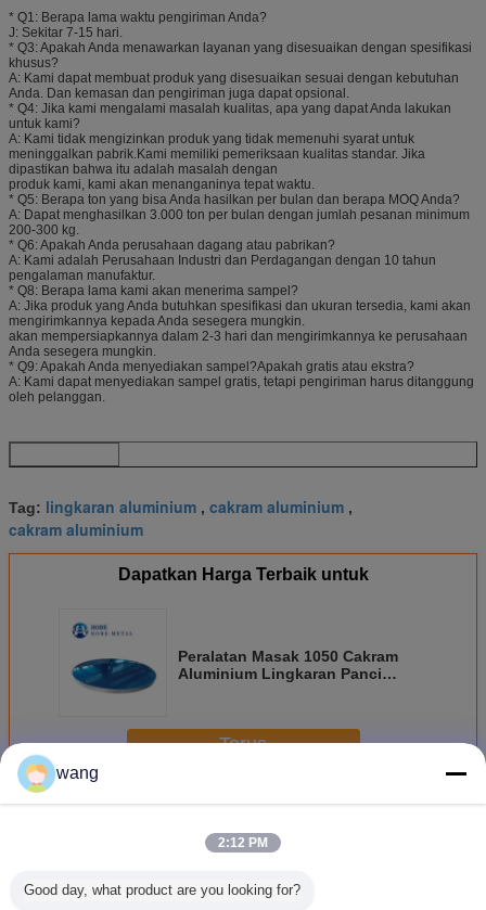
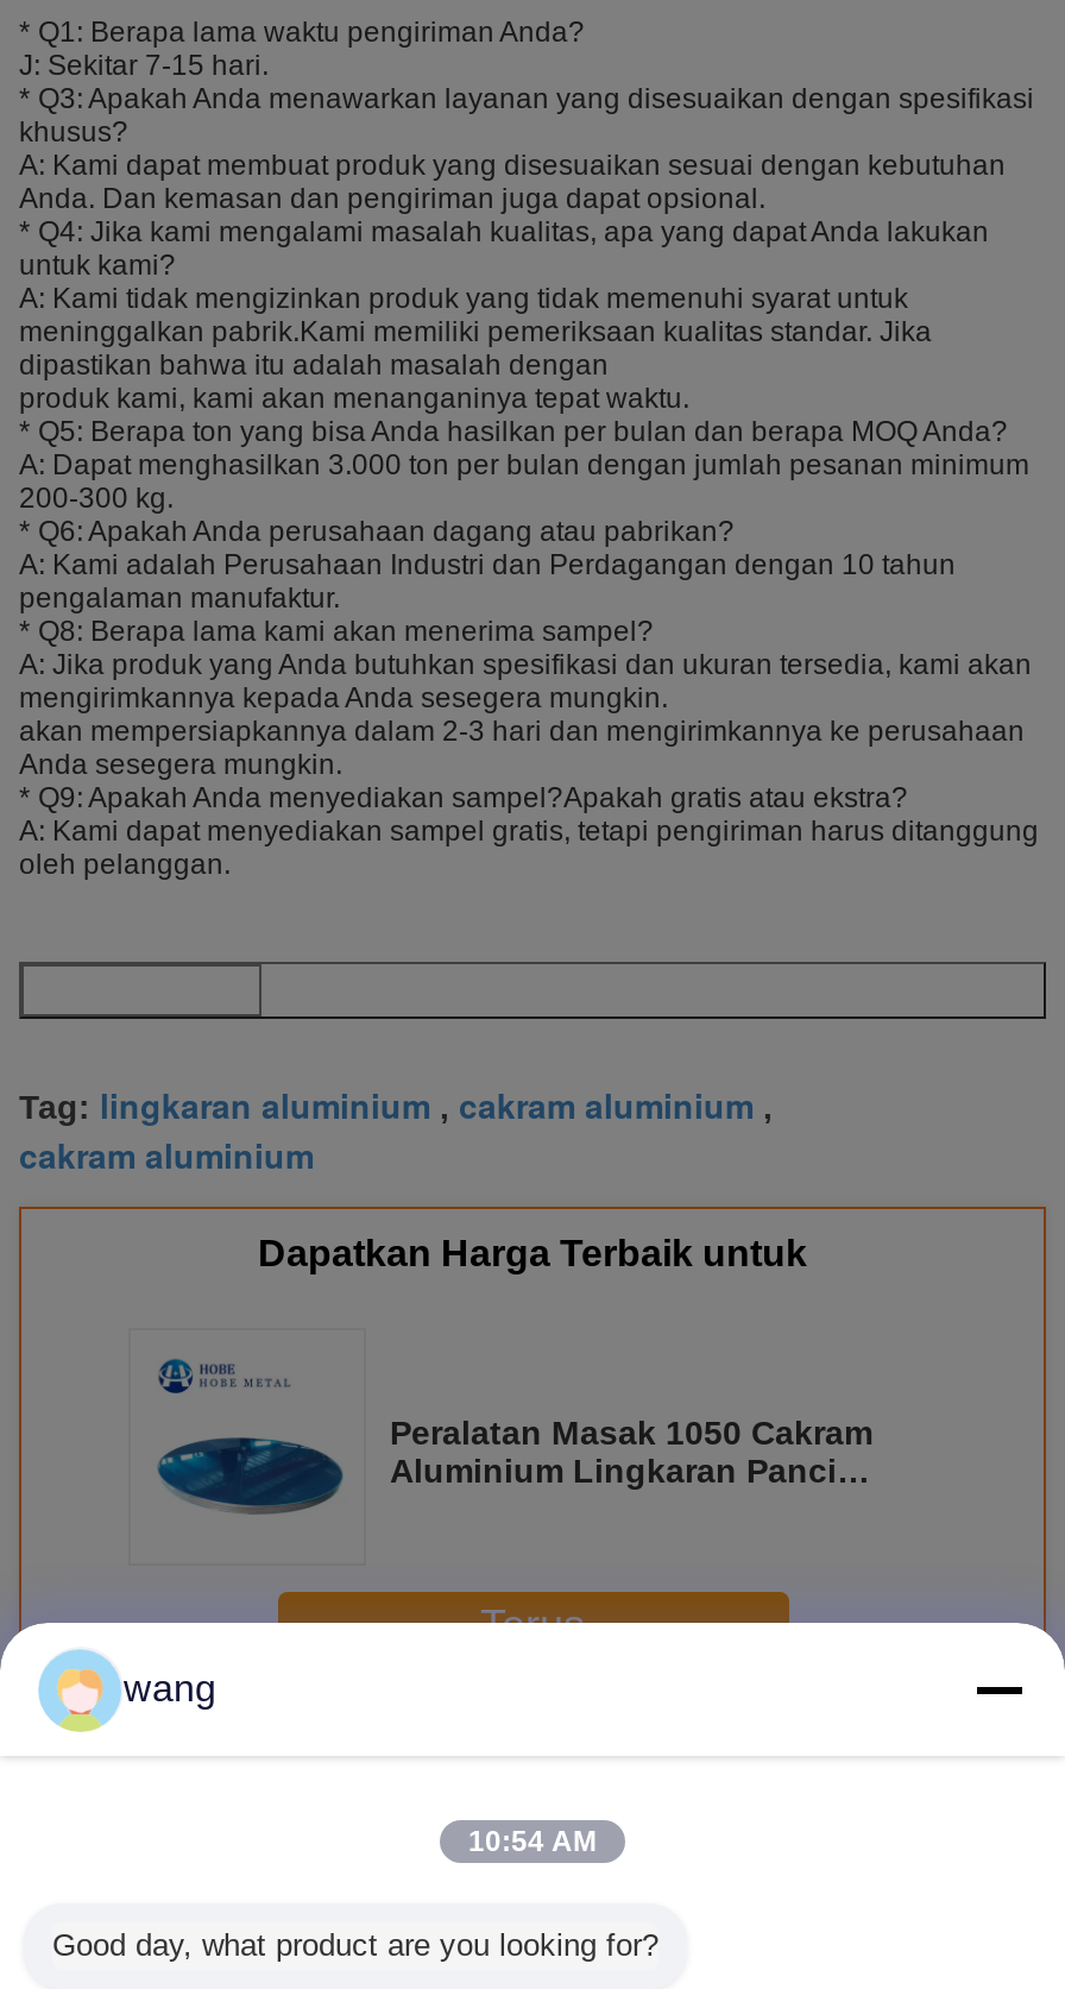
[218,835,268,850] 2:12 PM -> [468,1825,597,1858] 10:54 AM

